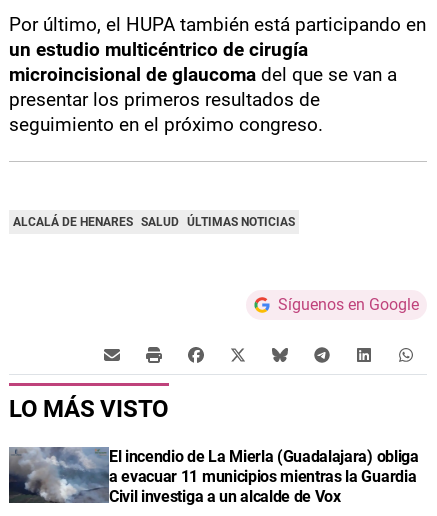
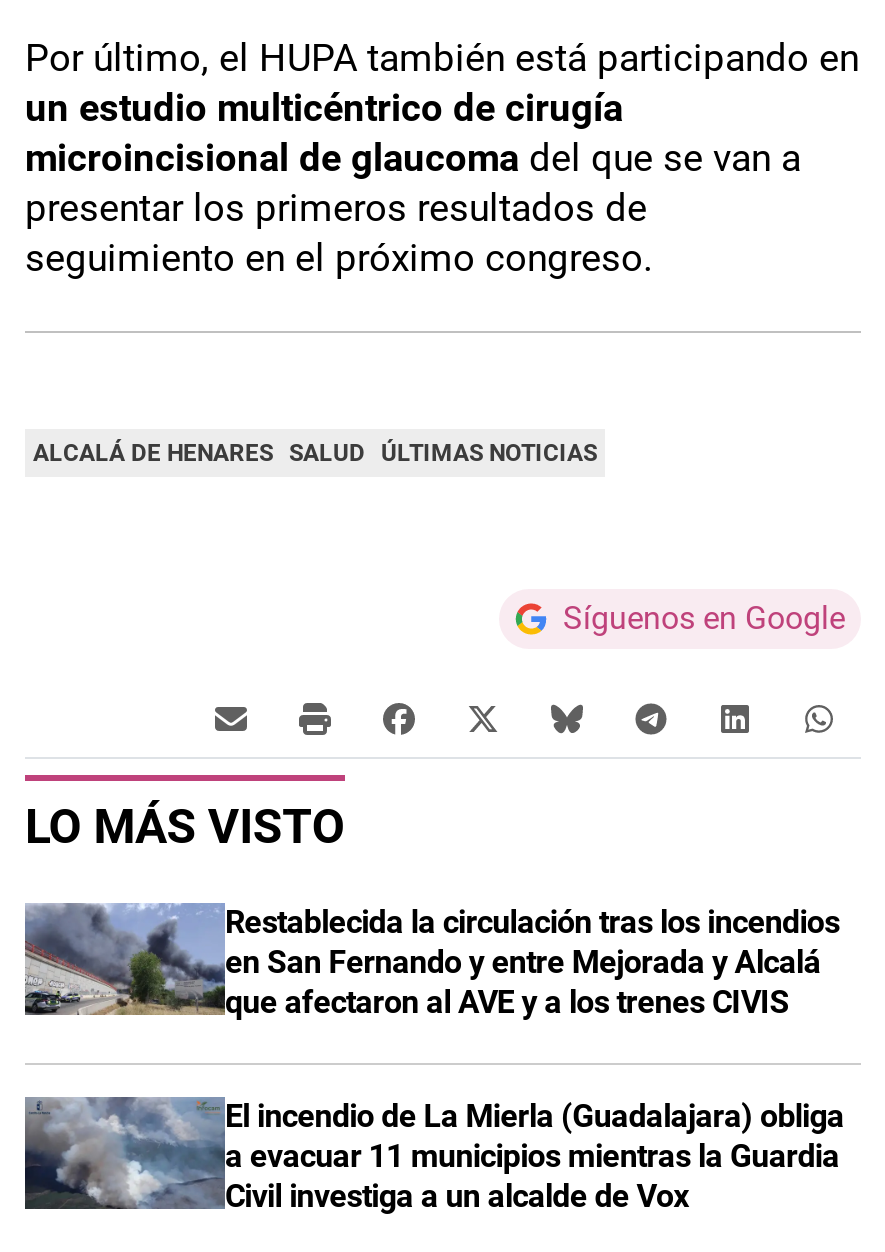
none -> [23,902,840,1020] [image] | Restablecida la circulación tras los incendios | en San Fernando y entre Mejorada y Alcalá | que afectaron al AVE y a los trenes CIVIS

